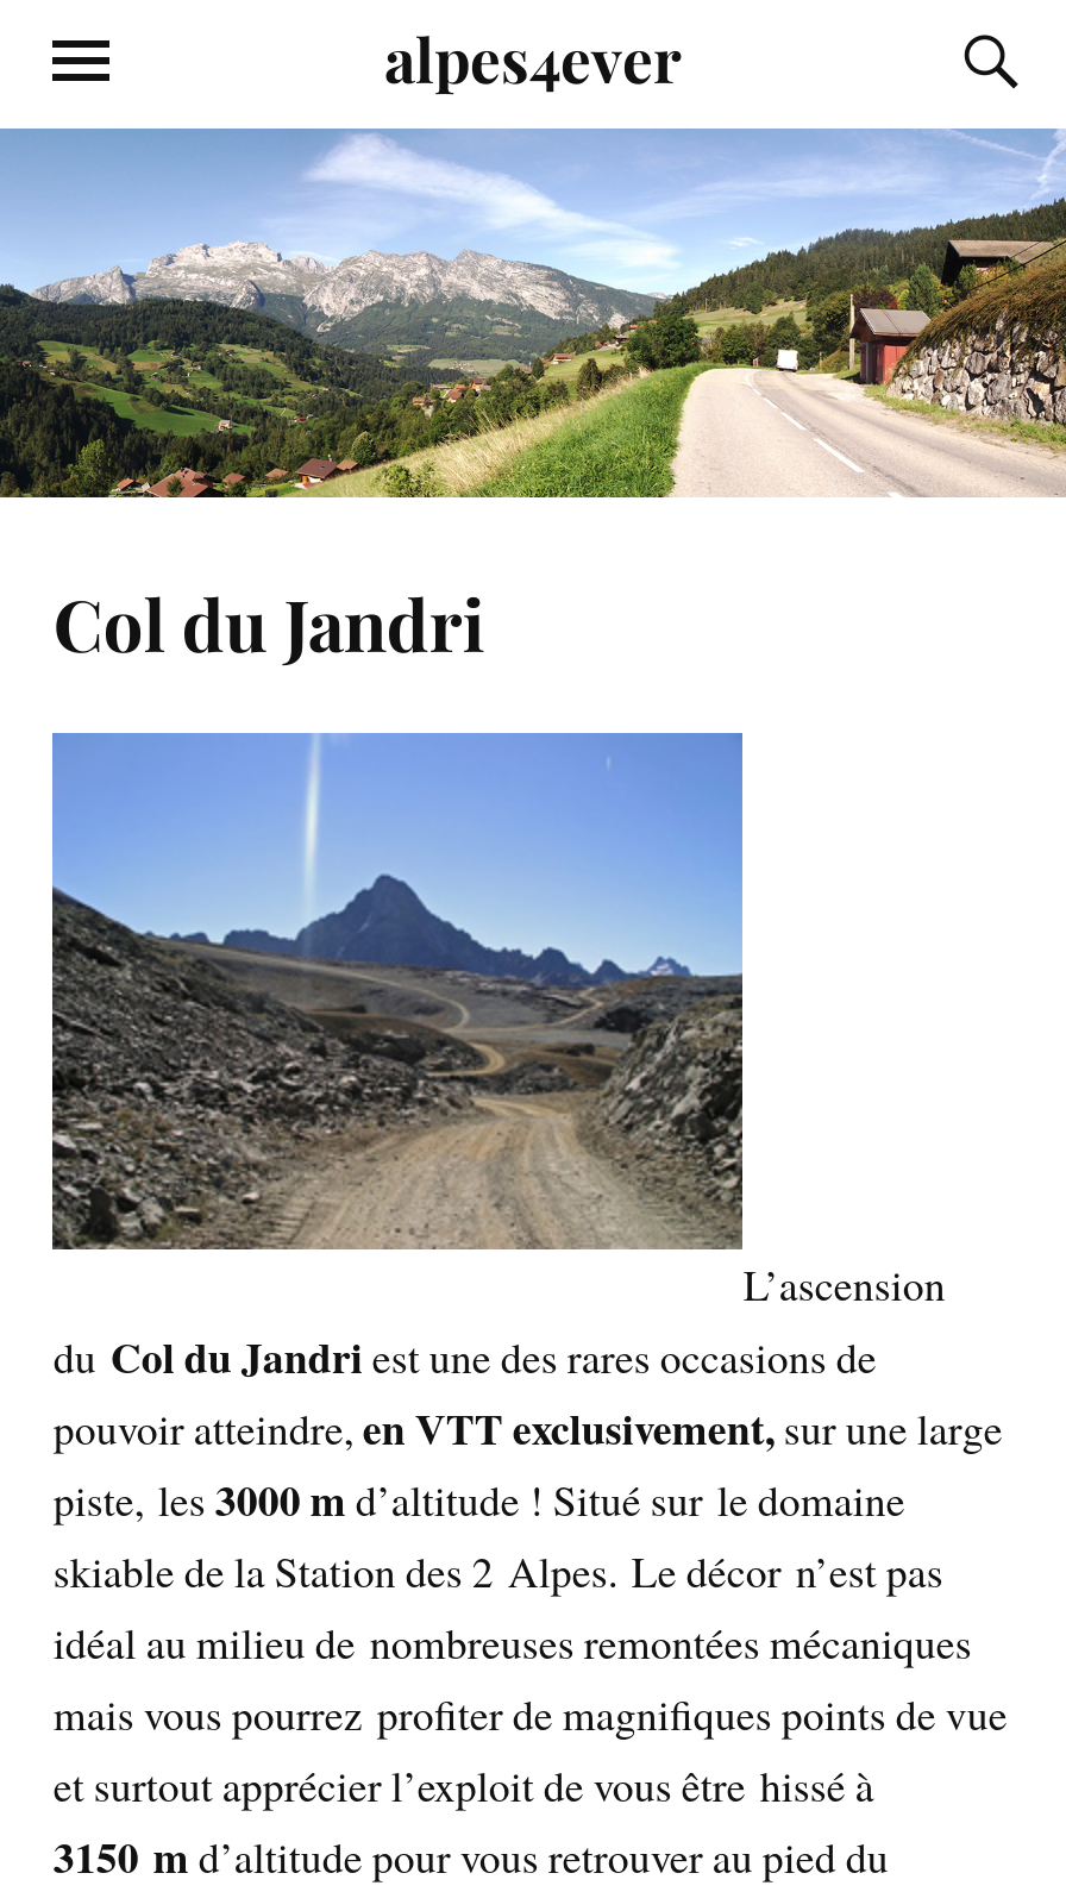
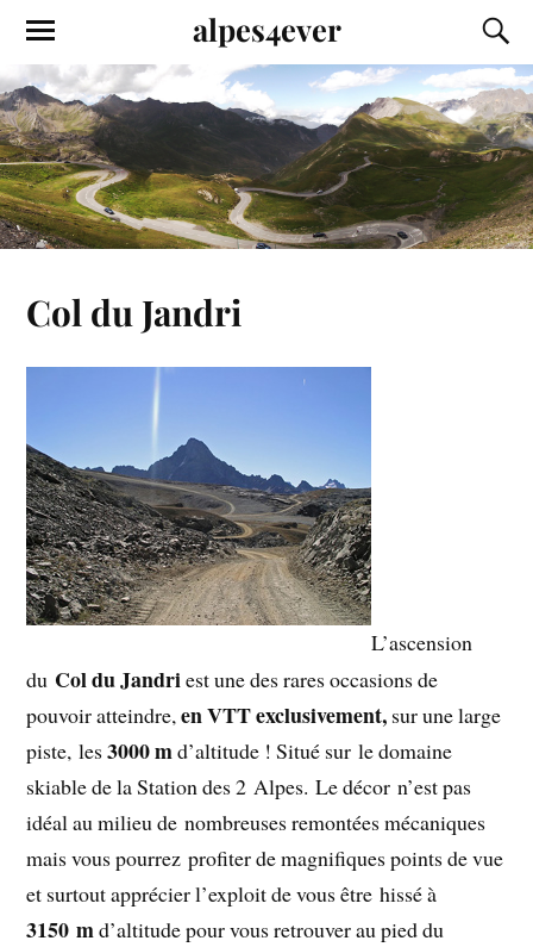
[7,126,1059,500] [image] -> [4,64,529,250] [image]

